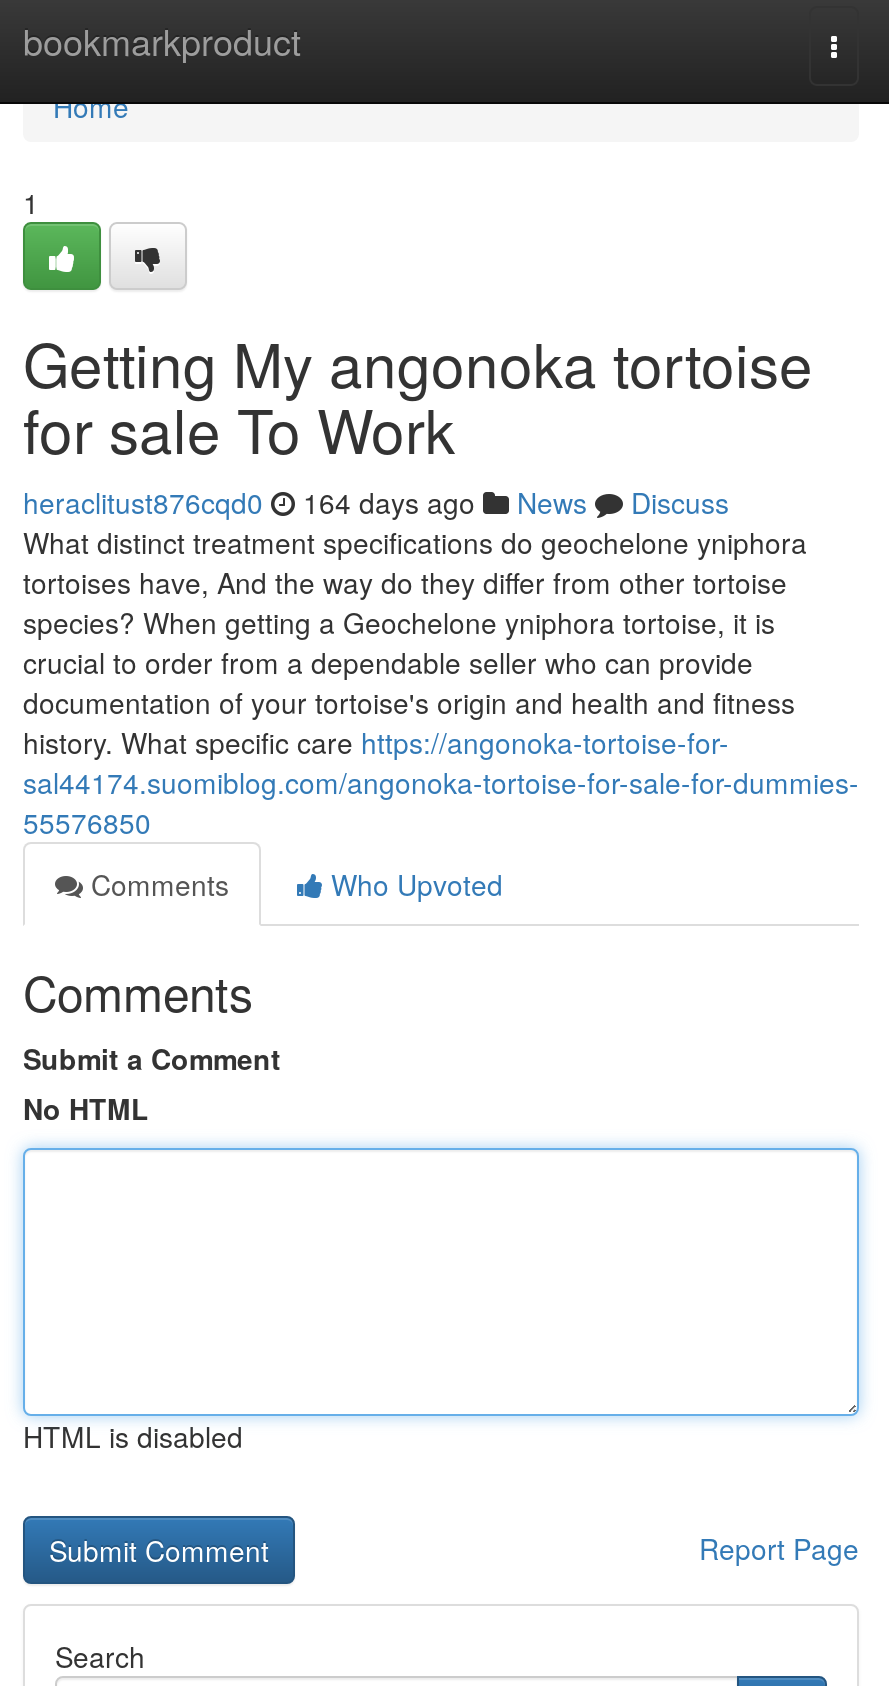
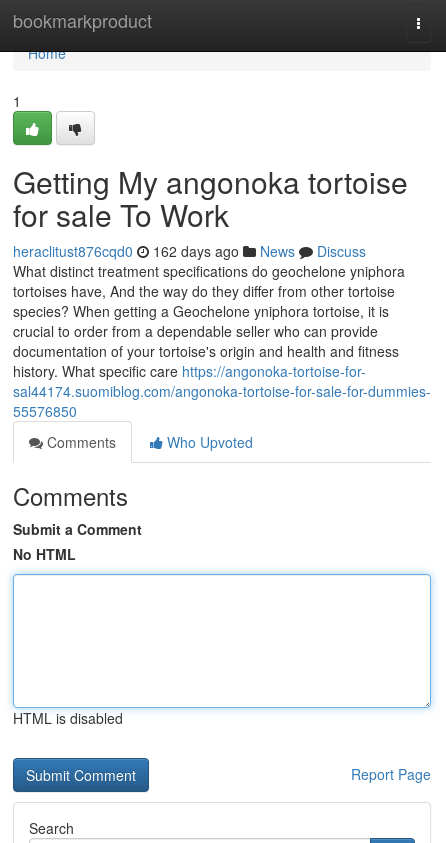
[23,482,729,522] heraclitust876cqd0 164 days ago News Discuss -> [13,241,366,261] heraclitust876cqd0 162 days ago News Discuss

